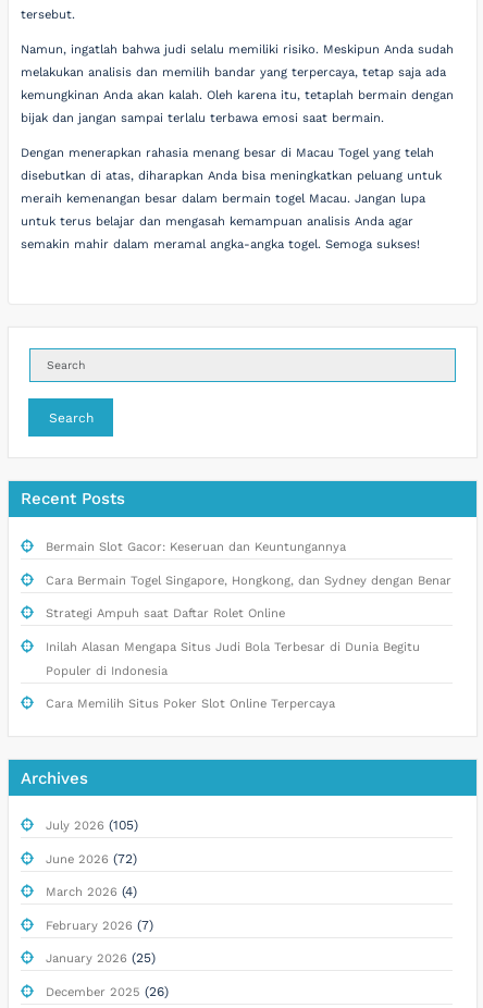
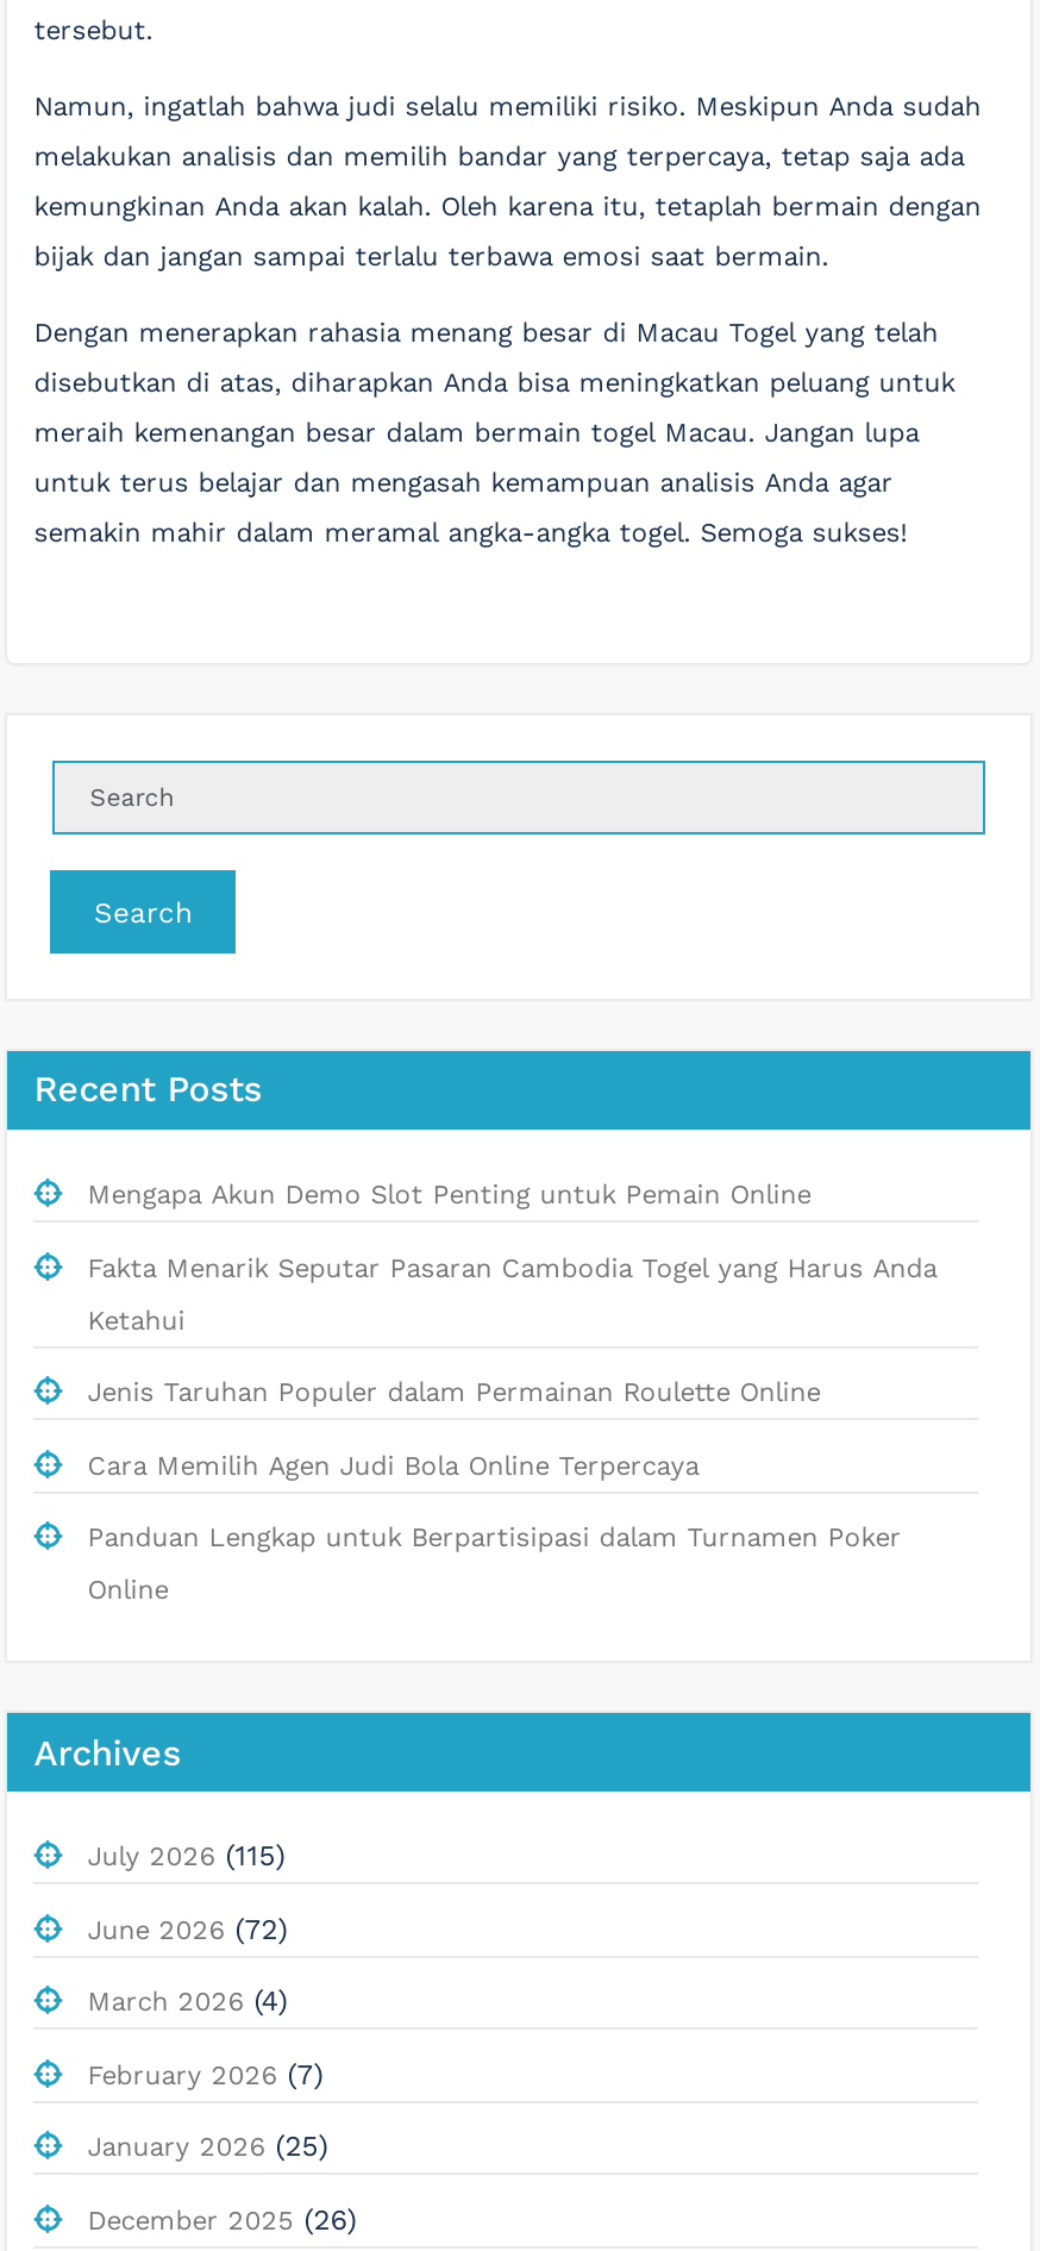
[45,540,451,711] Bermain Slot Gacor: Keseruan dan Keuntungannya | Cara Bermain Togel Singapore, Hongkong, dan Sydney dengan Benar | Strategi Ampuh saat Daftar Rolet Online | Inilah Alasan Mengapa Situs Judi Bola Terbesar di Dunia Begitu | Populer di Indonesia | Cara Memilih Situs Poker Slot Online Terpercaya -> [88,1180,937,1606] Mengapa Akun Demo Slot Penting untuk Pemain Online | Fakta Menarik Seputar Pasaran Cambodia Togel yang Harus Anda | Ketahui | Jenis Taruhan Populer dalam Permainan Roulette Online | Cara Memilih Agen Judi Bola Online Terpercaya | Panduan Lengkap untuk Berpartisipasi dalam Turnamen Poker | Online
[45,818,138,833] July 2026 (105) -> [88,1840,285,1873] July 2026 (115)

